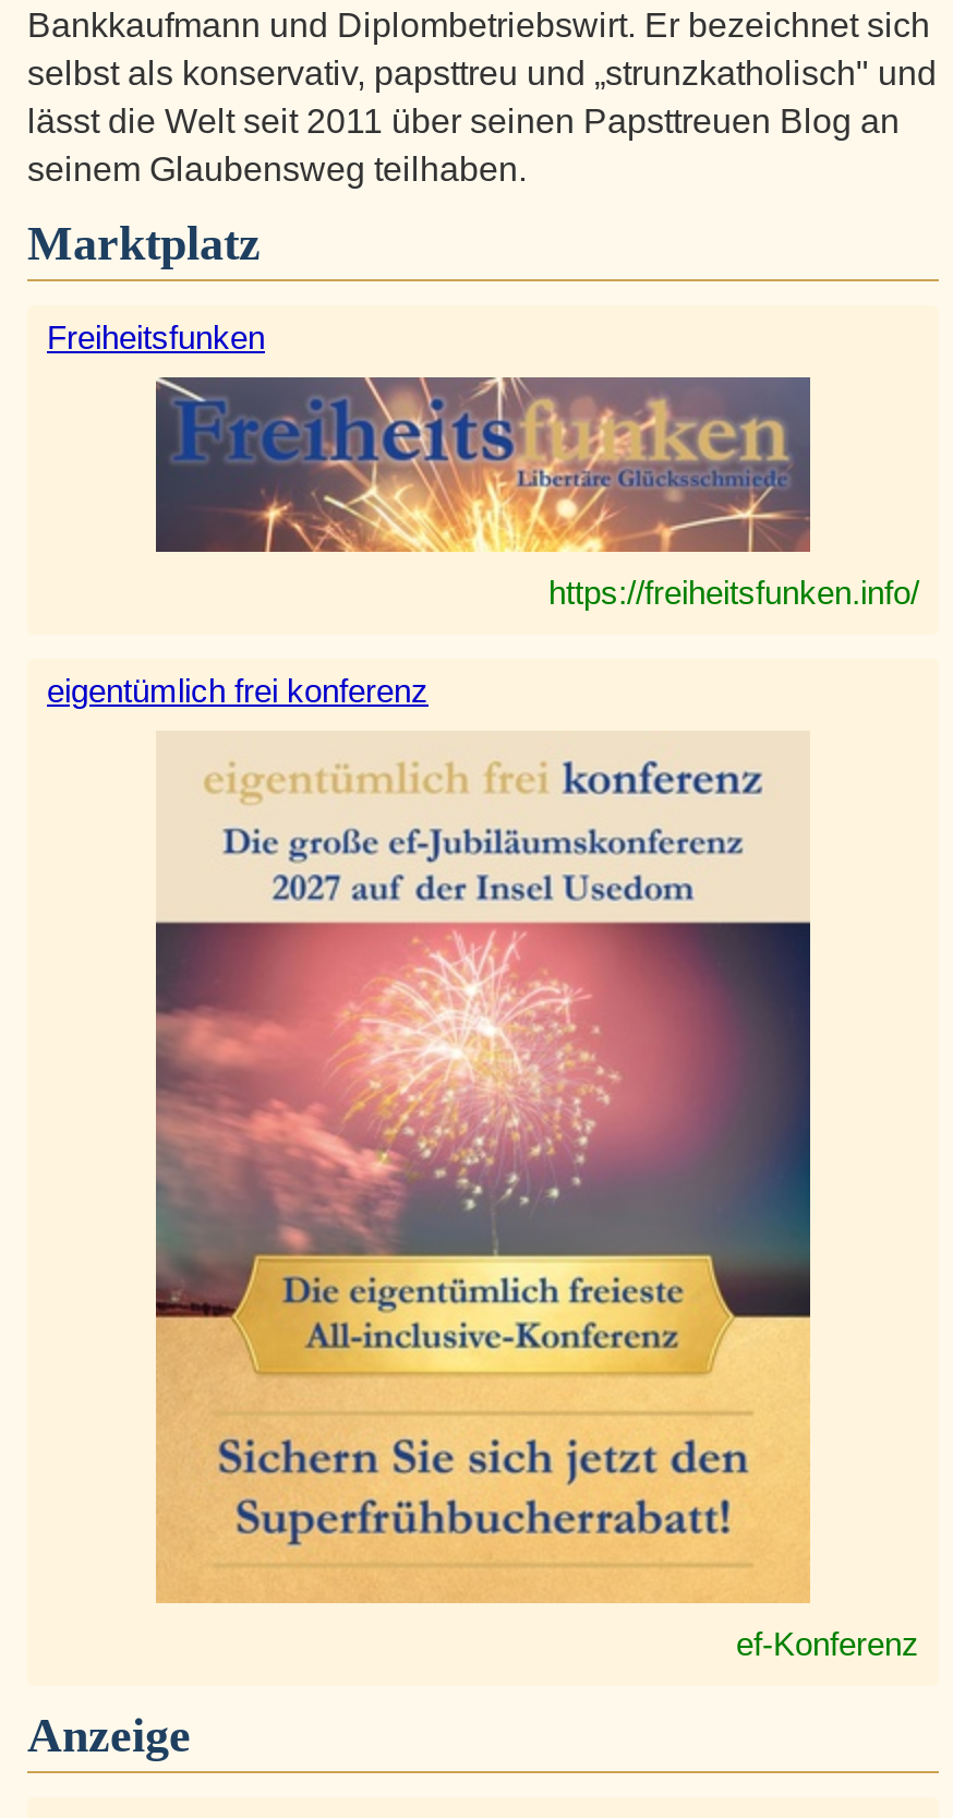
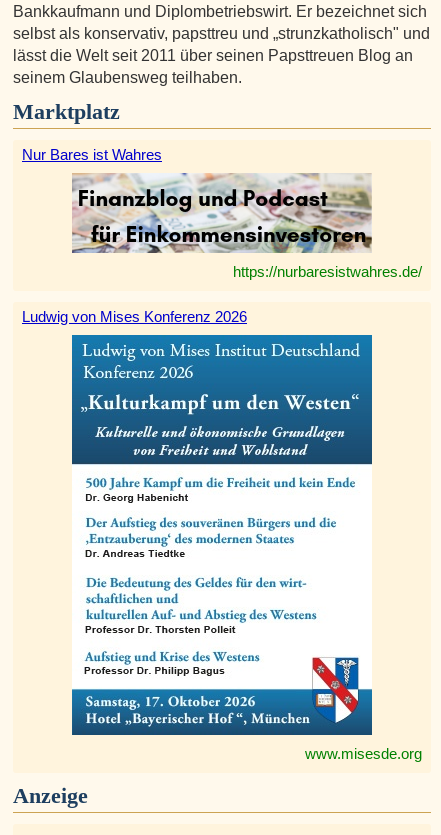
[47,319,265,356] Freiheitsfunken -> [22,146,162,163] Nur Bares ist Wahres
[154,375,919,611] [image] | https://freiheitsfunken.info/ -> [72,173,422,280] [image] | https://nurbaresistwahres.de/
[47,672,429,709] eigentümlich frei konferenz -> [22,308,247,325] Ludwig von Mises Konferenz 2026
[154,731,919,1662] [image] | ef-Konferenz -> [71,334,422,762] [image] | www.misesde.org

